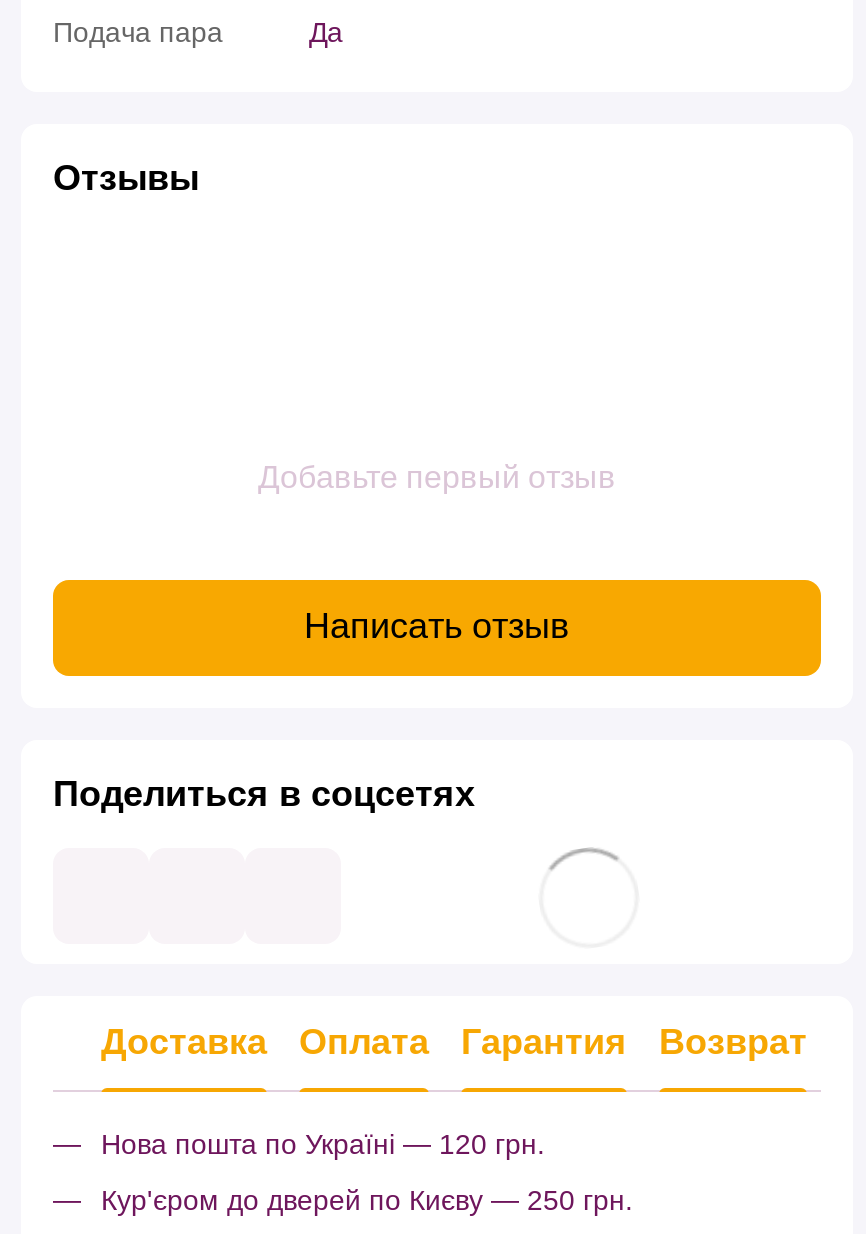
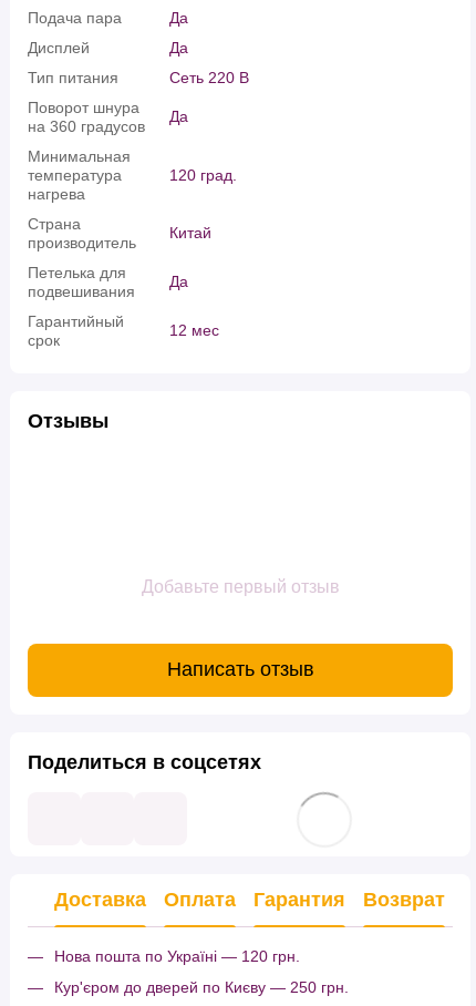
none -> [28,39,249,135] Дисплей | Да | Тип питания | Сеть 220 В | Поворот шнура | на 360 градусов
none -> [28,107,188,203] Да | Минимальная | температура | нагрева
none -> [28,166,237,251] 120 град. | Страна | производитель
none -> [28,224,211,300] Китай | Петелька для | подвешивания
none -> [28,273,188,349] Да | Гарантийный | срок
none -> [169,321,219,339] 12 мес

